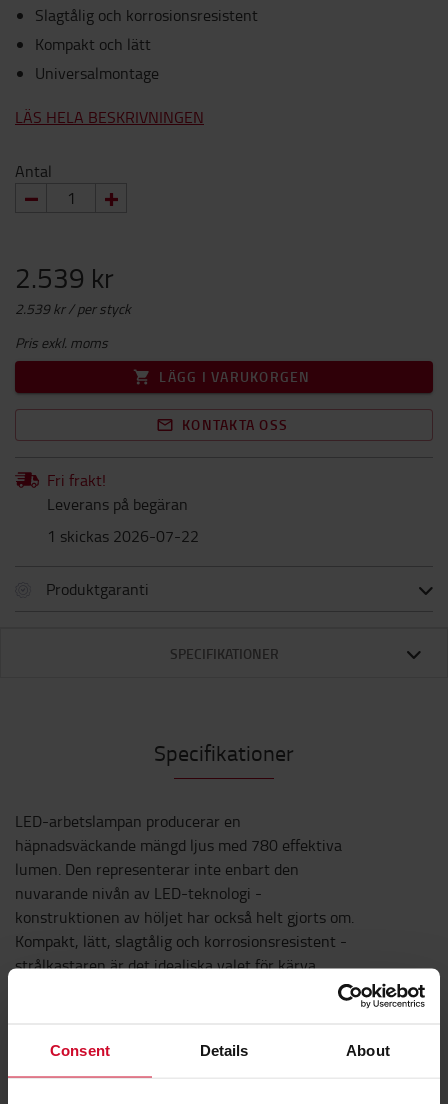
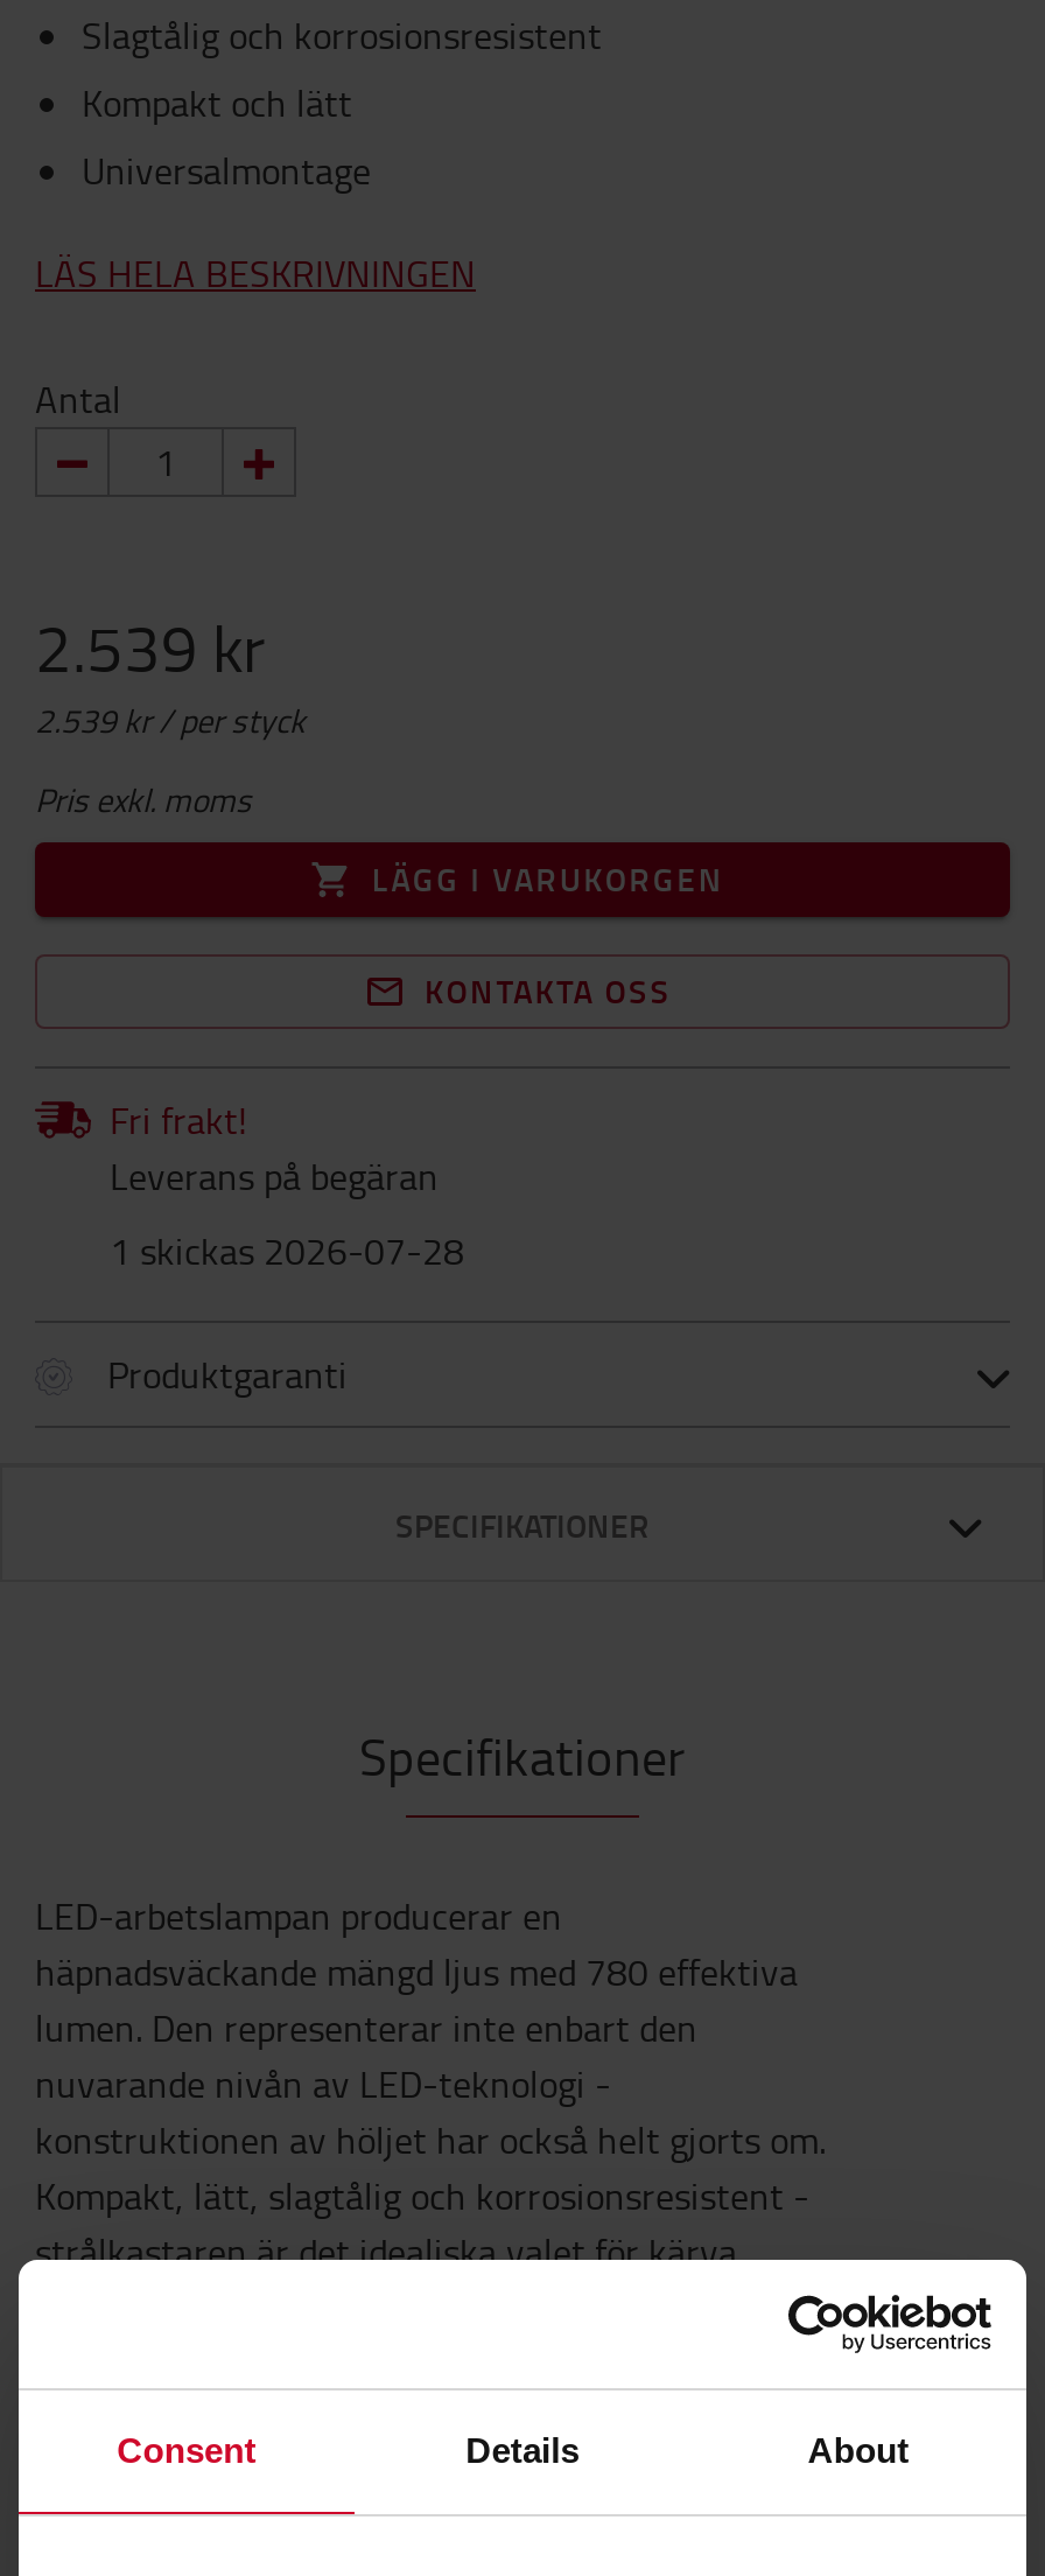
[47,525,199,547] 1 skickas 2026-07-22 -> [110,1225,464,1276] 1 skickas 2026-07-28

